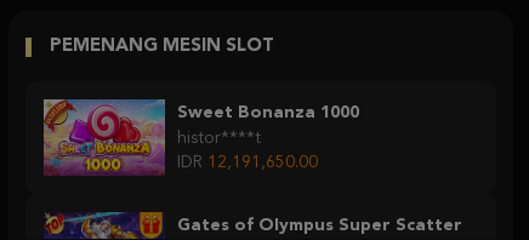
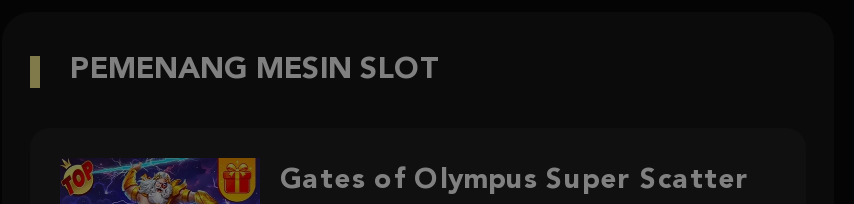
[42,98,359,177] [image] | Sweet Bonanza 1000 | histor****t | IDR 12,191,650.00 -> none

